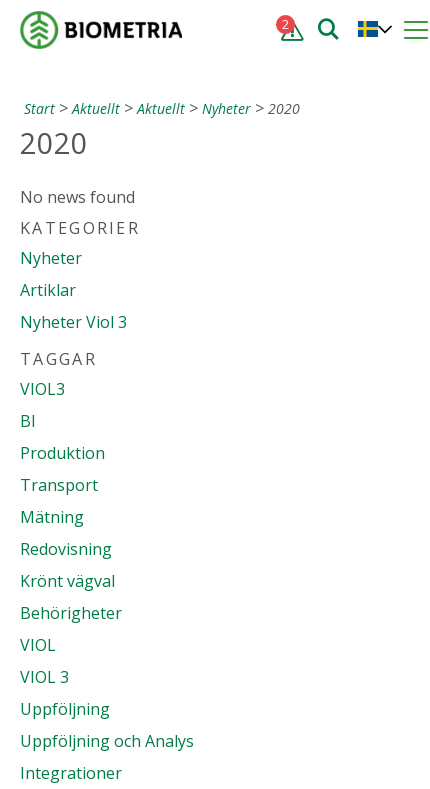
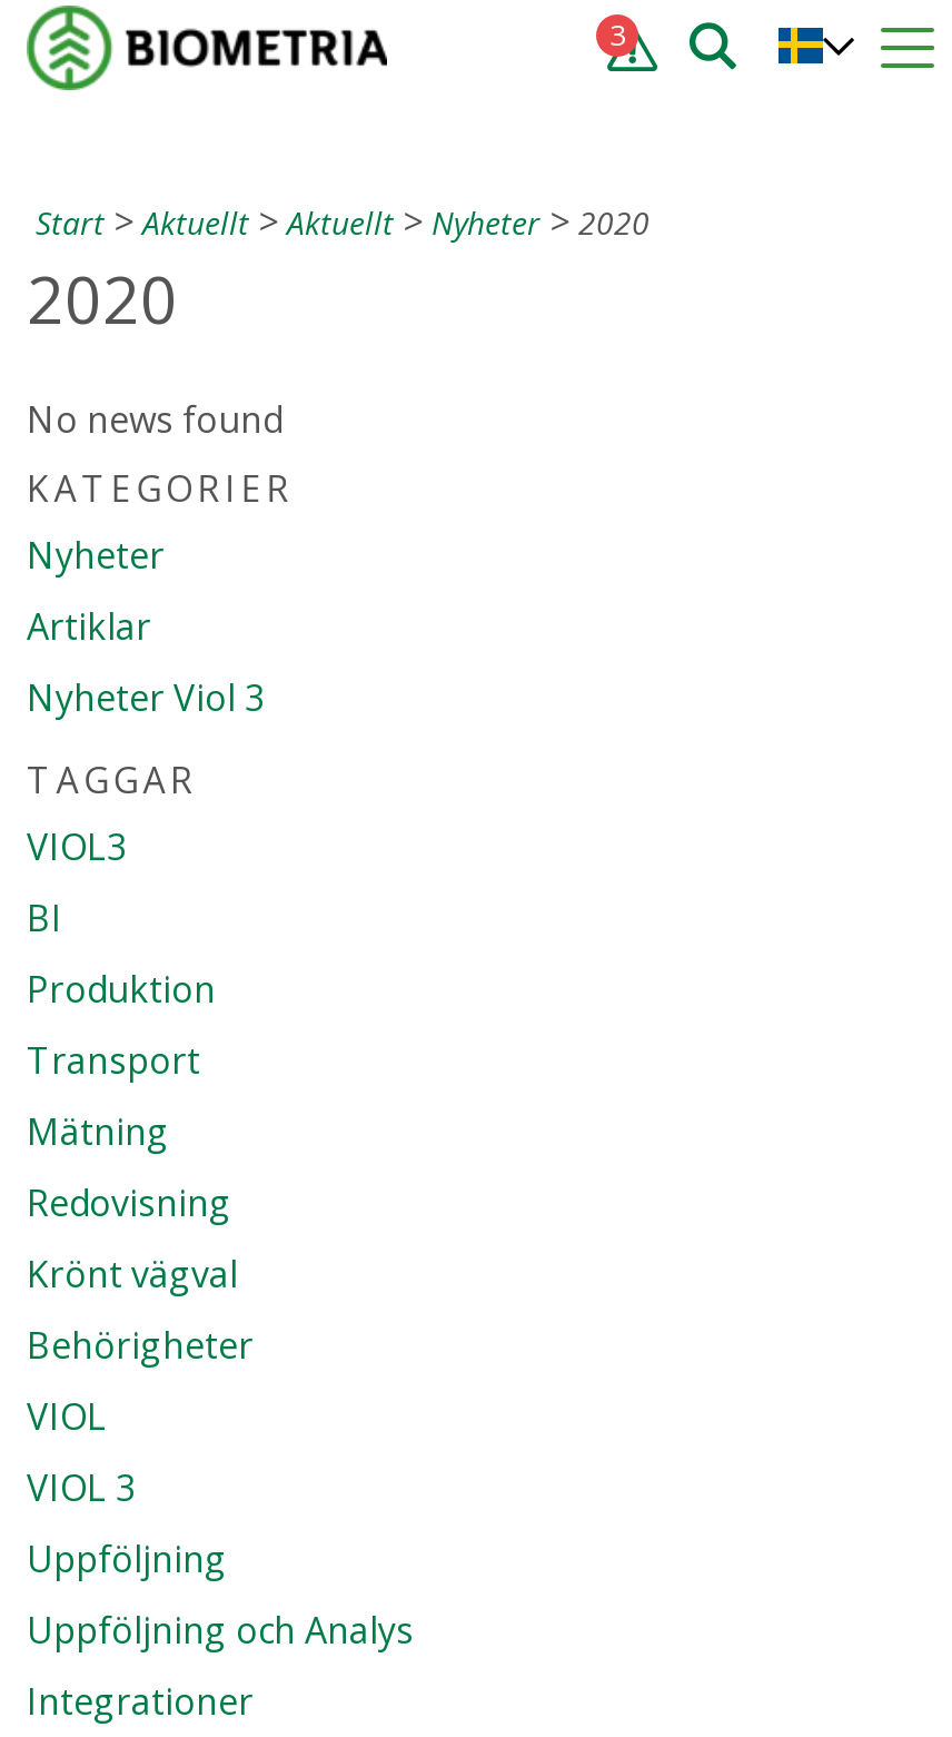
[282,15,289,33] 2 -> [609,14,625,54] 3

